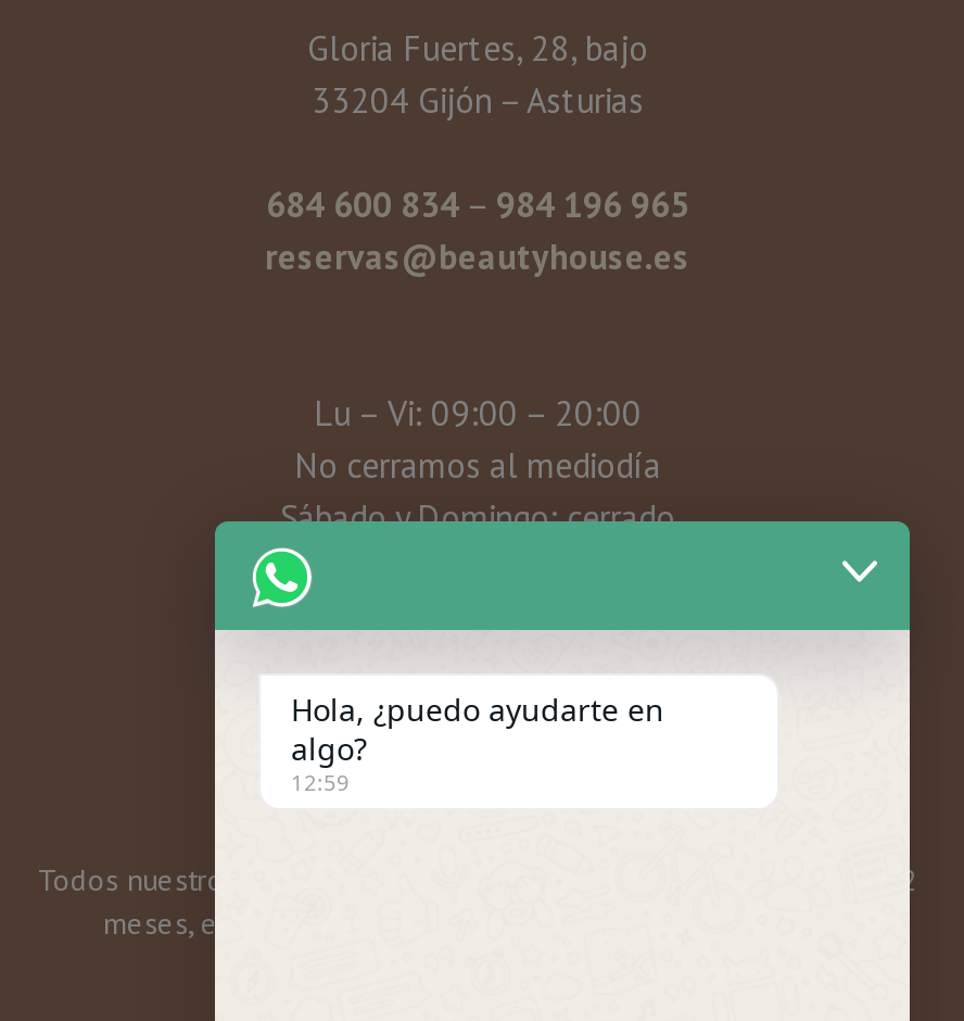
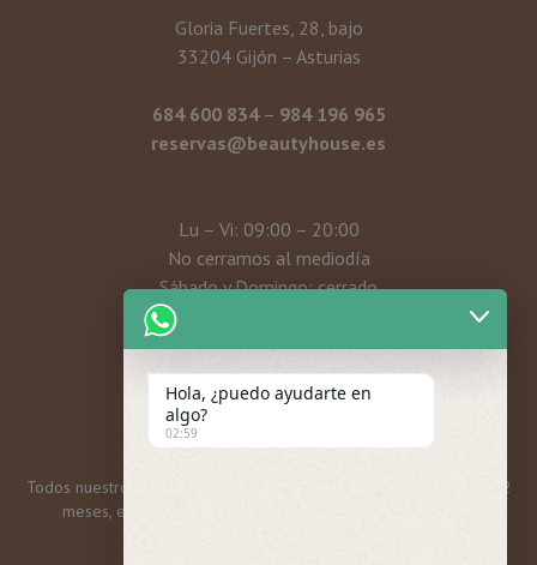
[291,767,350,797] 12:59 -> [165,425,198,441] 02:59

